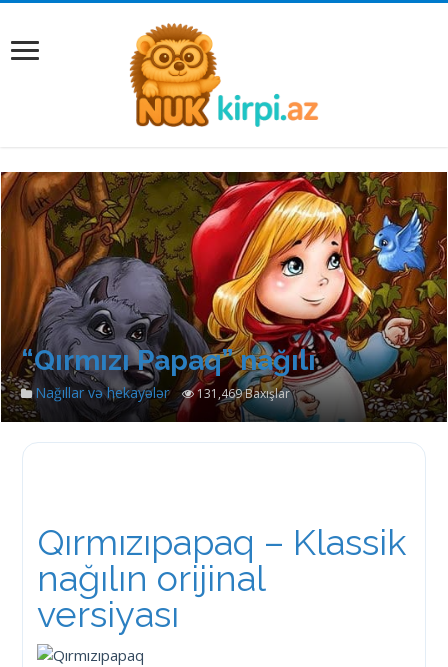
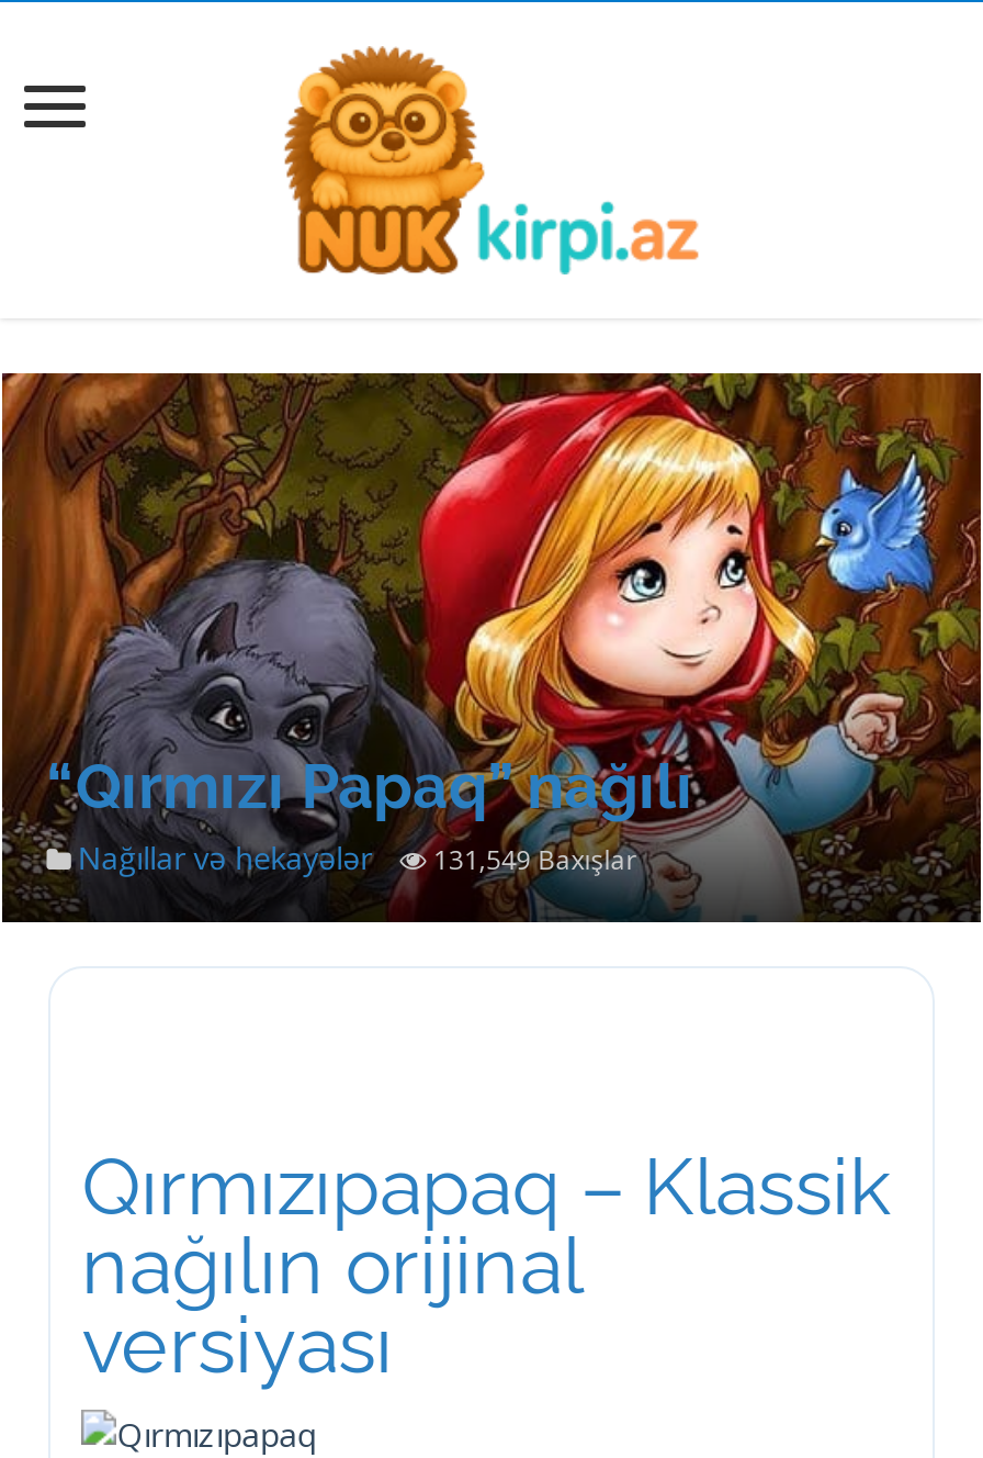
[35,383,290,402] Nağıllar və hekayələr 131,469 Baxışlar -> [77,836,637,877] Nağıllar və hekayələr 131,549 Baxışlar

